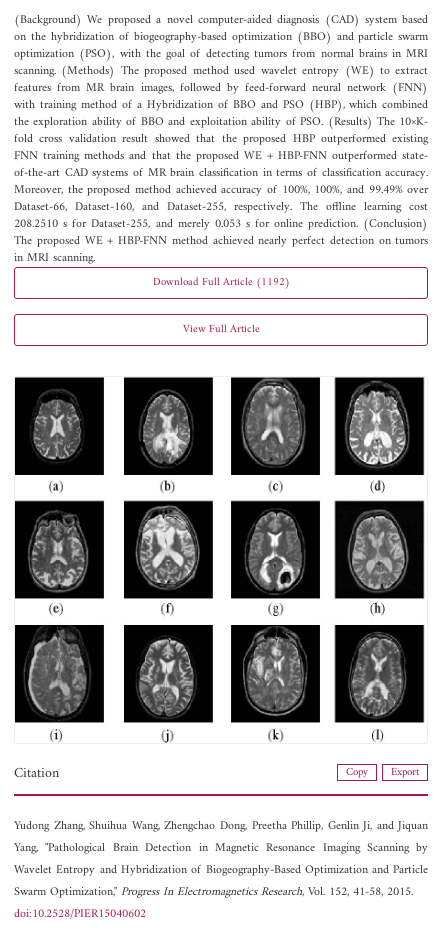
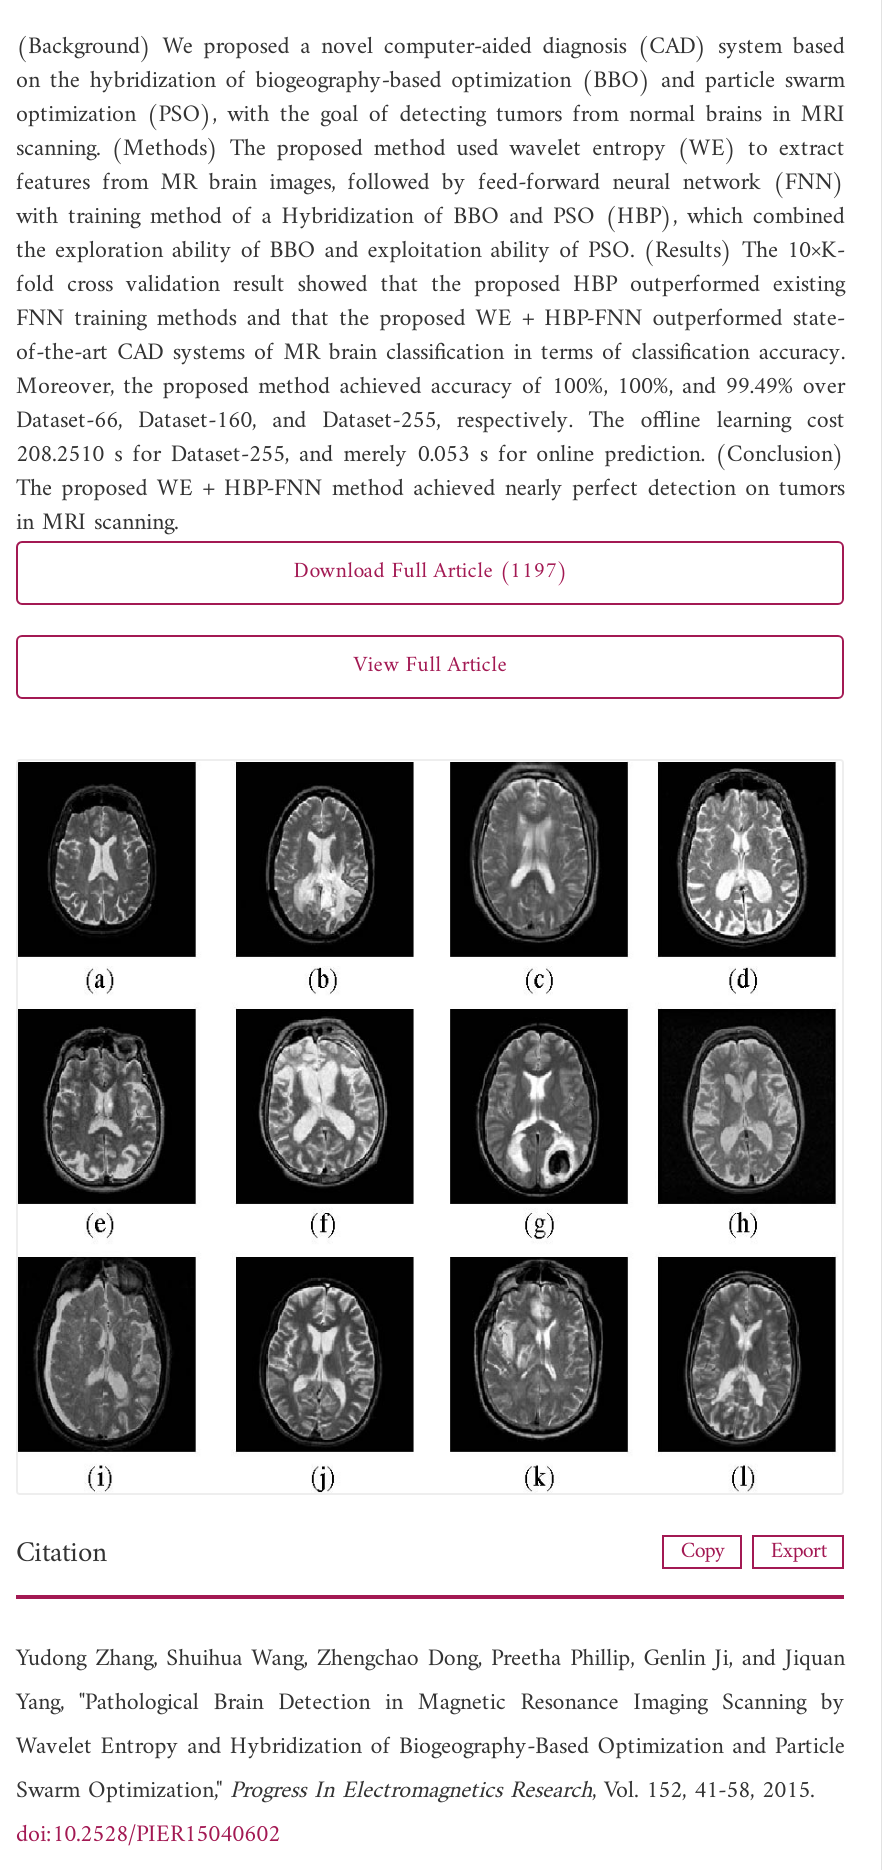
[153,272,290,291] Download Full Article (1192) -> [293,552,567,590] Download Full Article (1197)

